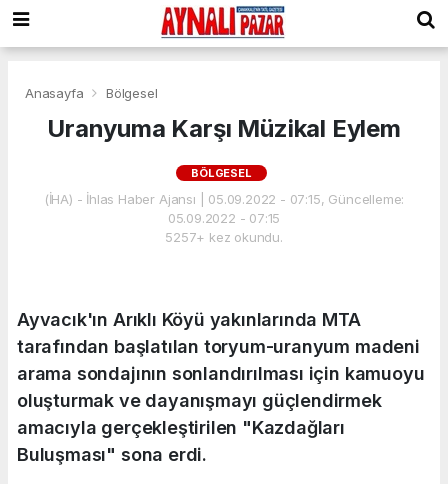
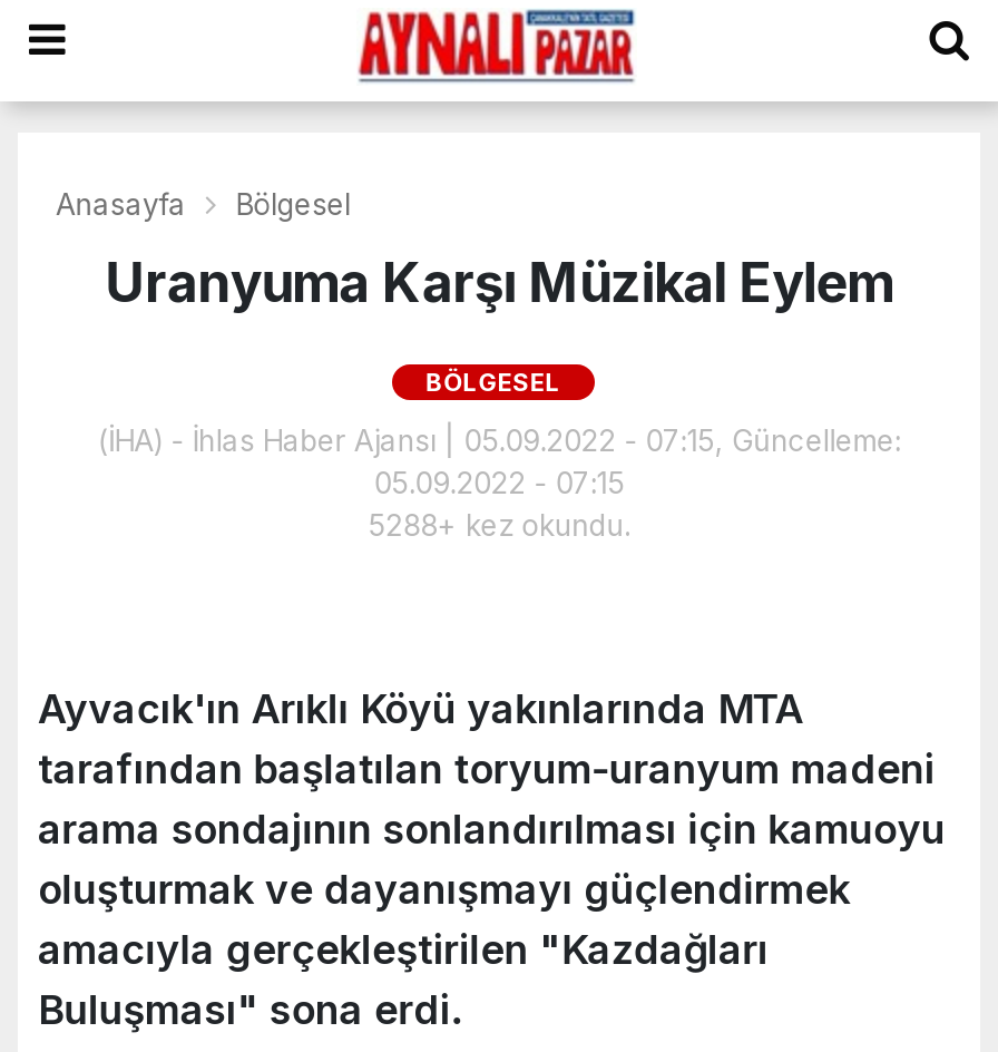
[165,229,283,245] 5257+ kez okundu. -> [368,507,630,542] 5288+ kez okundu.

